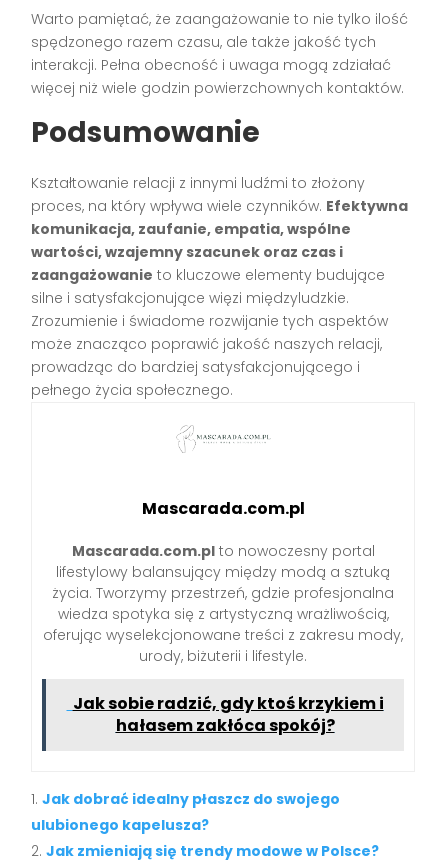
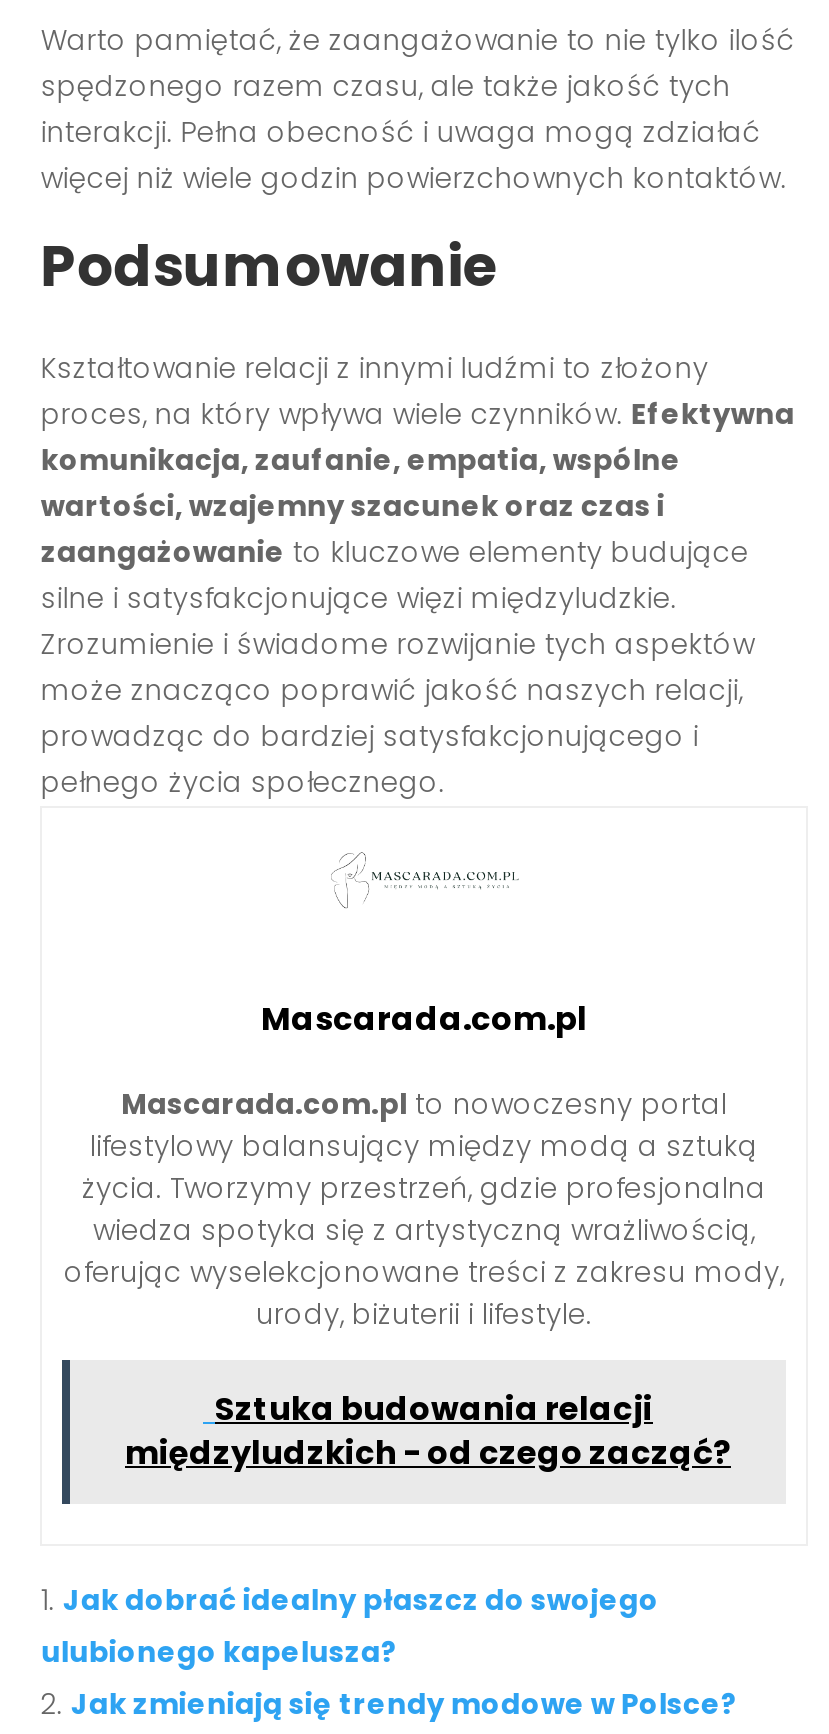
[72,692,383,737] Jak sobie radzić, gdy ktoś krzykiem i | hałasem zakłóca spokój? -> [125,1387,731,1477] Sztuka budowania relacji | międzyludzkich - od czego zacząć?

